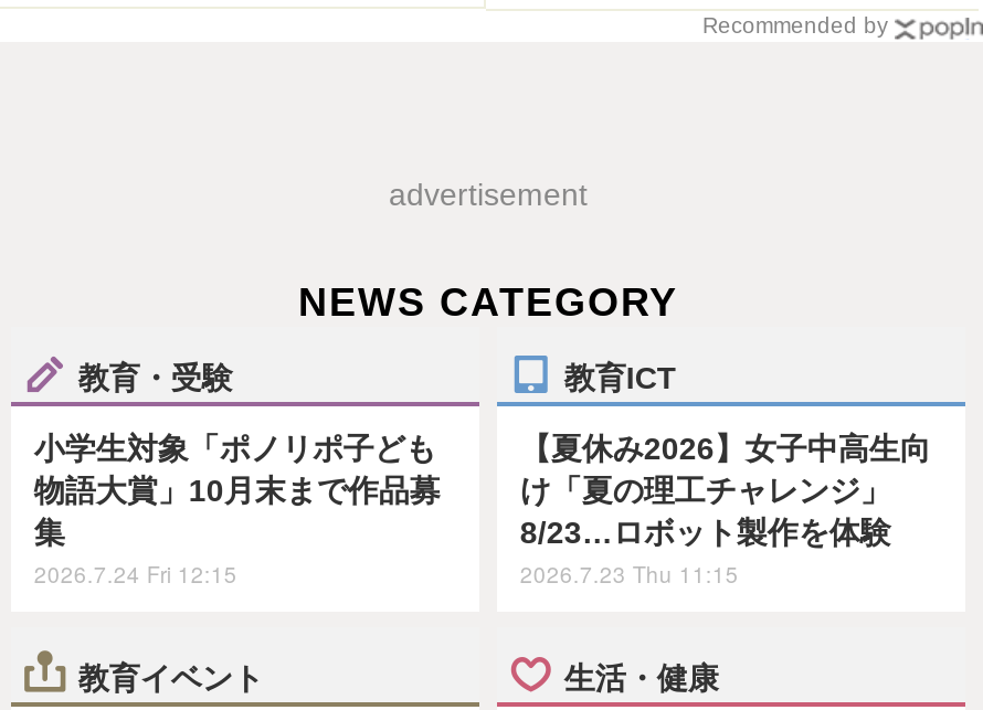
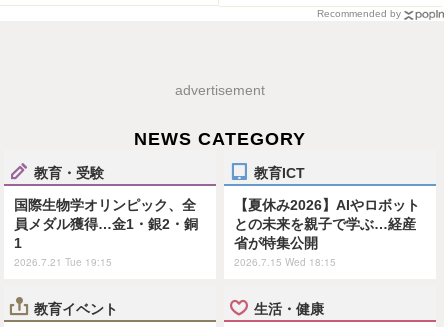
[34,430,440,589] 小学生対象「ポノリポ子ども | 物語大賞」10月末まで作品募 | 集 | 2026.7.24 Fri 12:15 -> [14,197,198,269] 国際生物学オリンピック、全 | 員メダル獲得…金1・銀2・銅 | 1 | 2026.7.21 Tue 19:15
[520,430,931,589] 【夏休み2026】女子中高生向 | け「夏の理工チャレンジ」 | 8/23…ロボット製作を体験 | 2026.7.23 Thu 11:15 -> [234,197,420,269] 【夏休み2026】AIやロボット | との未来を親子で学ぶ…経産 | 省が特集公開 | 2026.7.15 Wed 18:15

